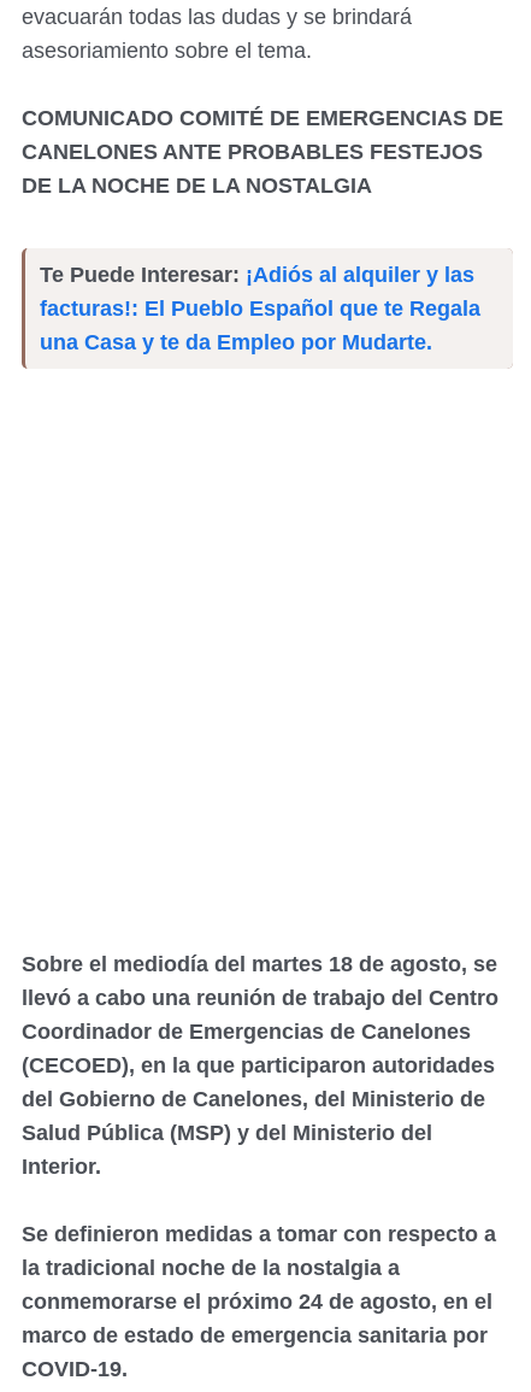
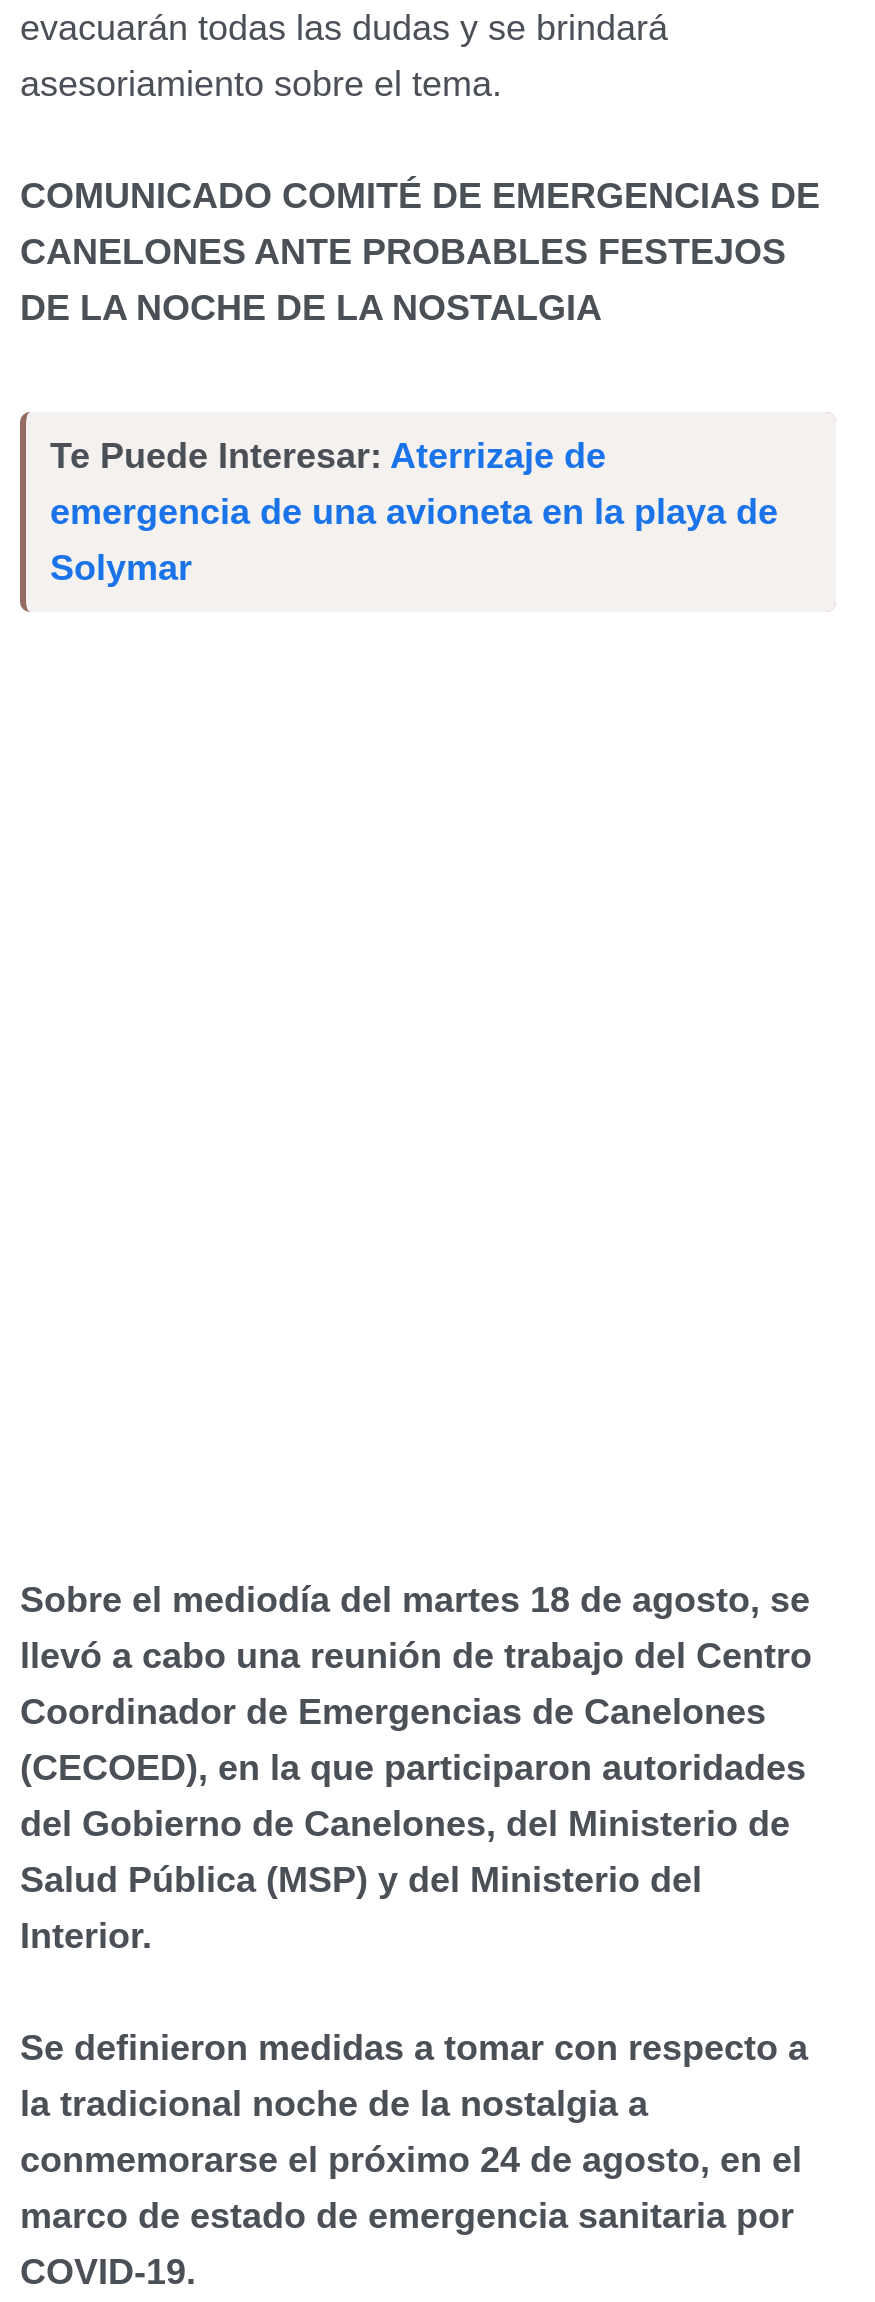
[40,263,480,355] Te Puede Interesar: ¡Adiós al alquiler y las | facturas!: El Pueblo Español que te Regala | una Casa y te da Empleo por Mudarte. -> [50,437,778,589] Te Puede Interesar: Aterrizaje de | emergencia de una avioneta en la playa de | Solymar

